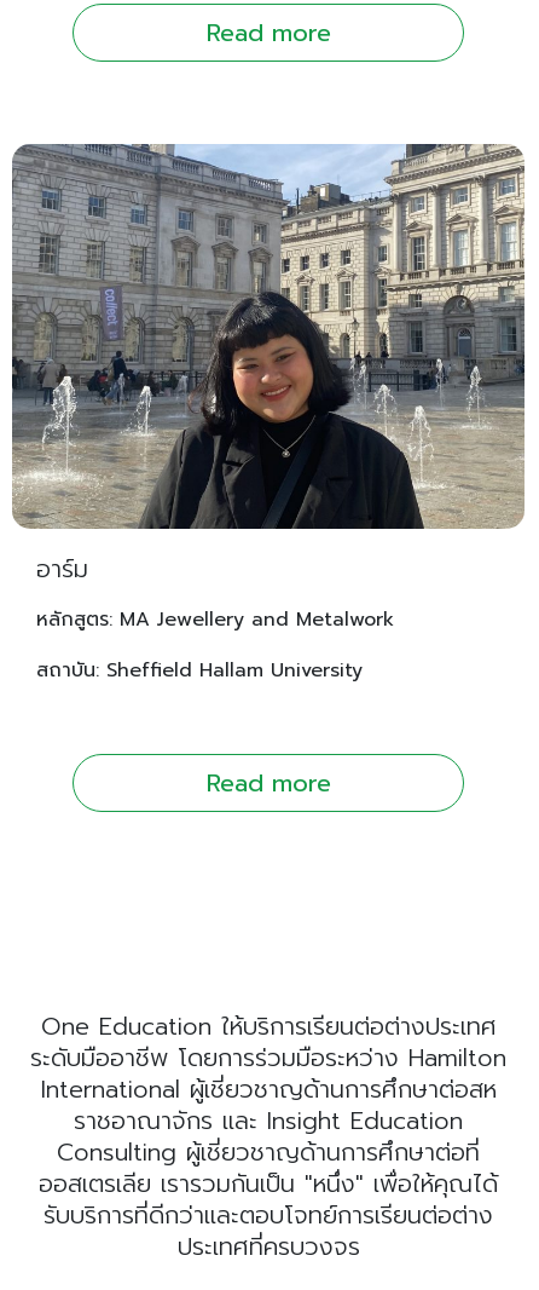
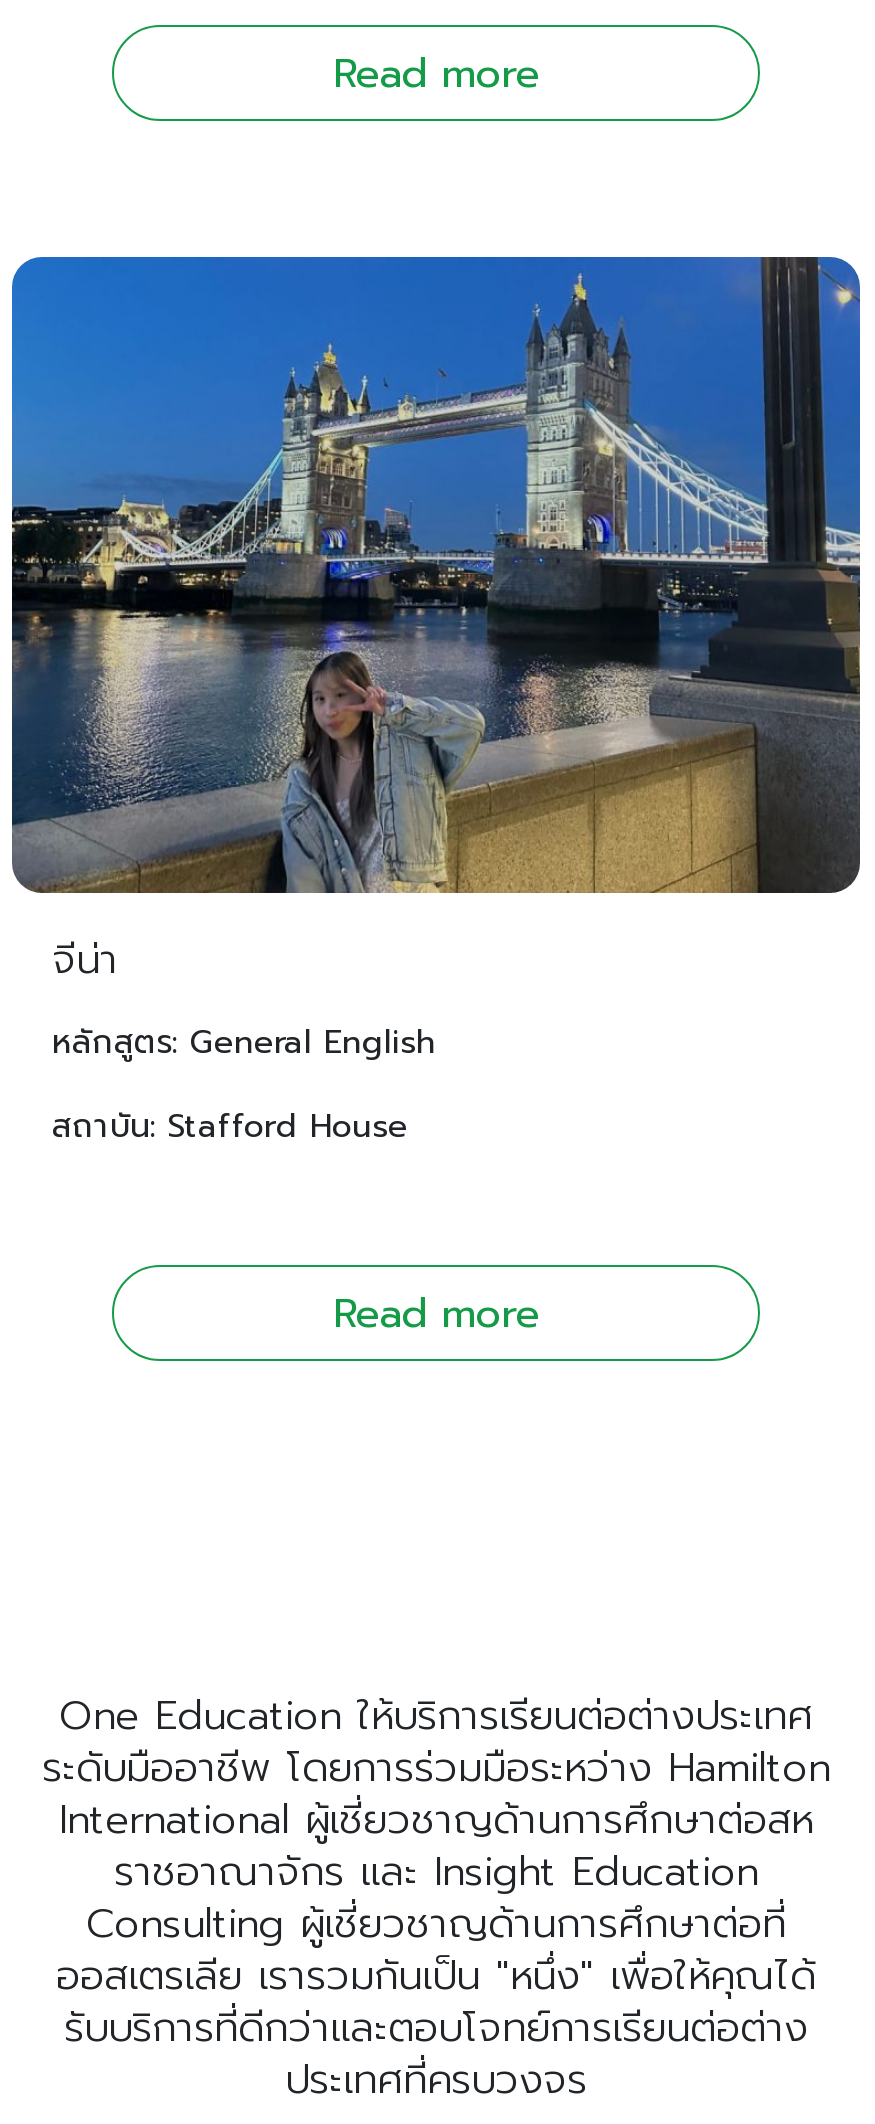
[11,143,526,587] [image] | อาร์ม -> [10,255,862,989] [image] | จีน่า
[36,605,394,634] หลักสูตร: MA Jewellery and Metalwork -> [52,1019,436,1067] หลักสูตร: General English
[36,656,363,685] สถาบัน: Sheffield Hallam University -> [52,1103,408,1151] สถาบัน: Stafford House

